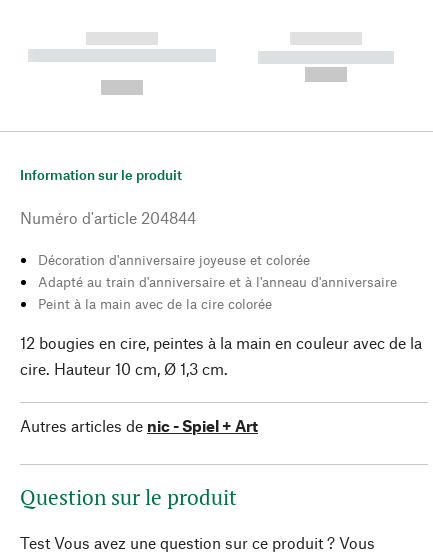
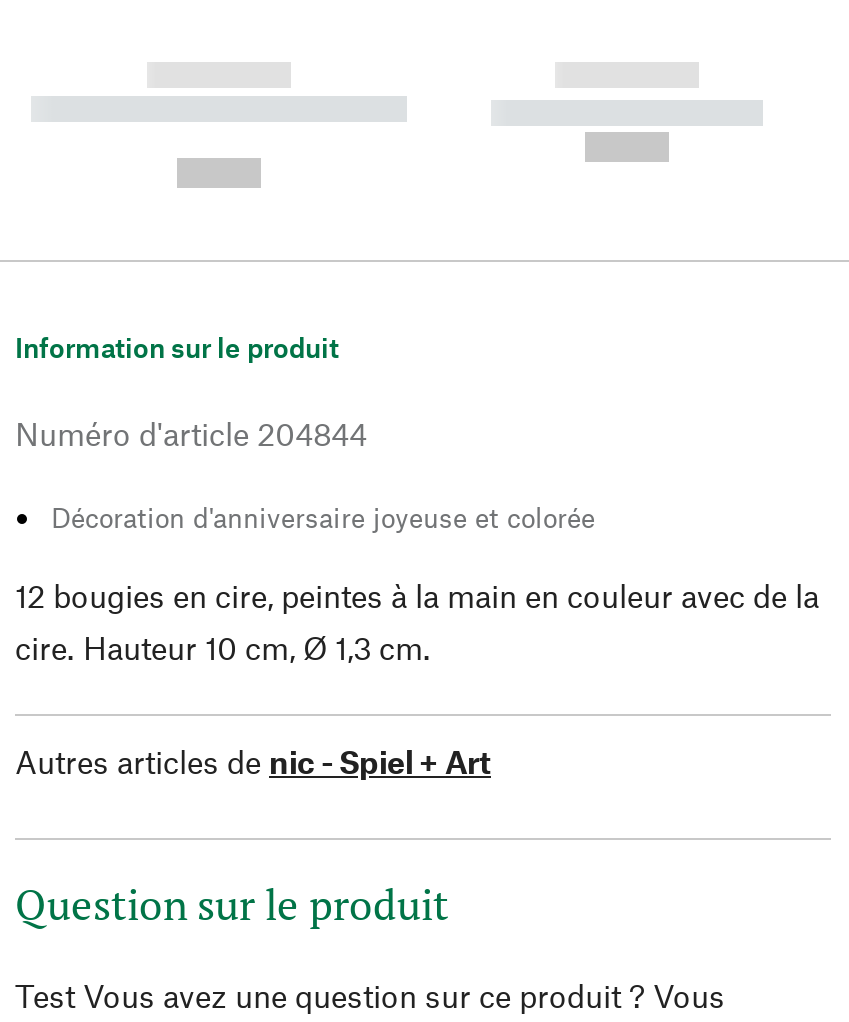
[38,273,397,312] Adapté au train d'anniversaire et à l'anneau d'anniversaire | Peint à la main avec de la cire colorée -> none

